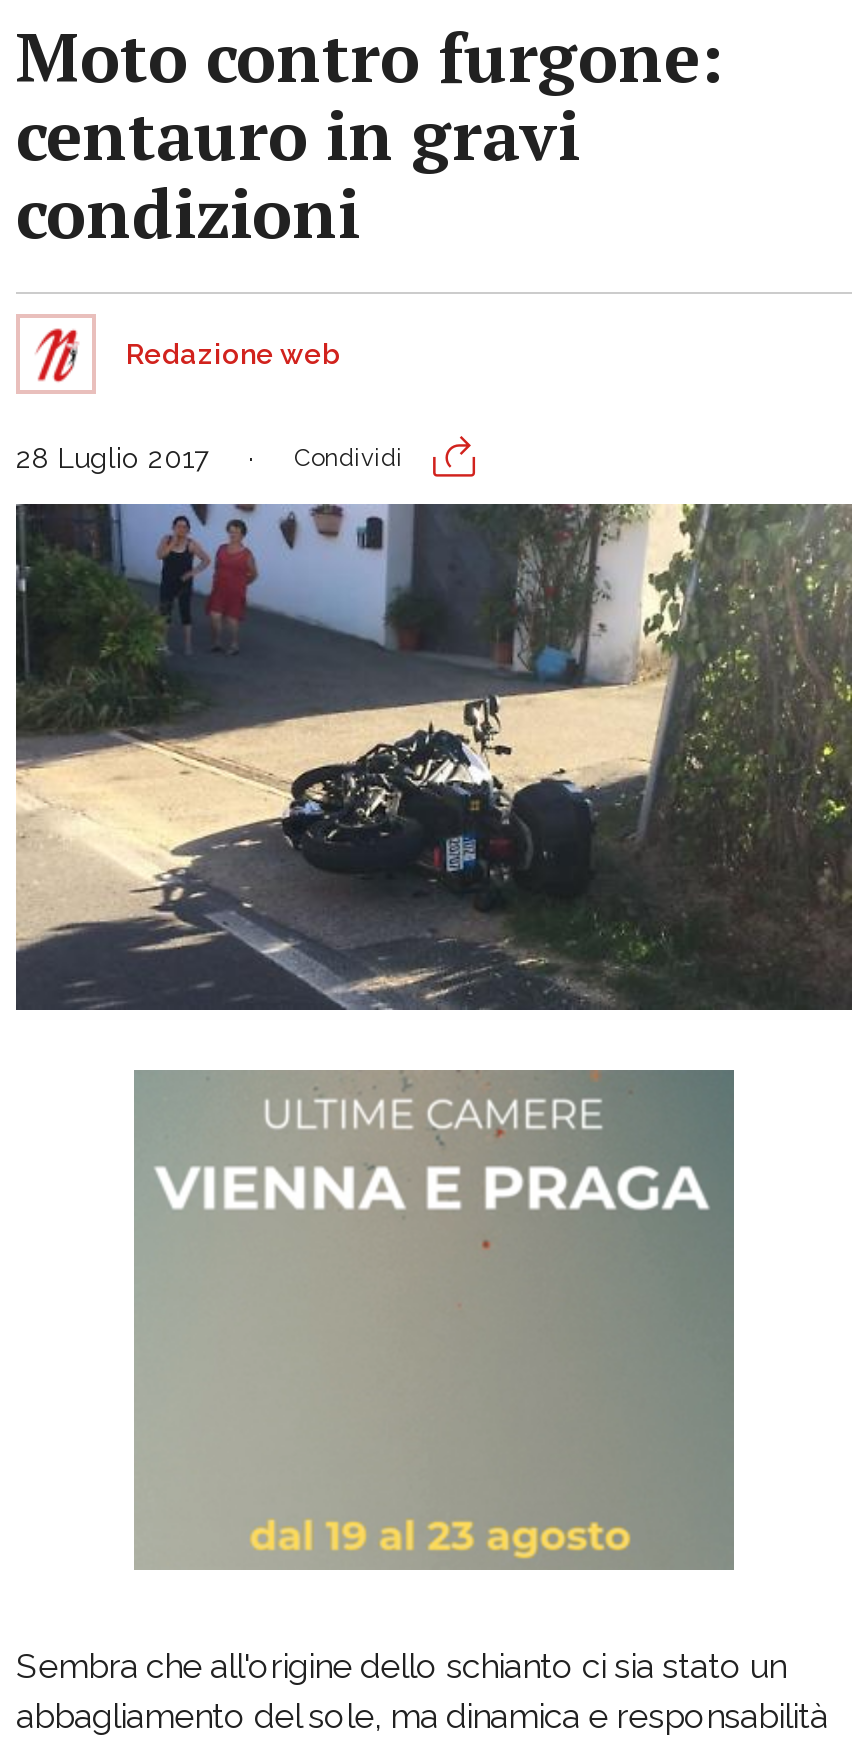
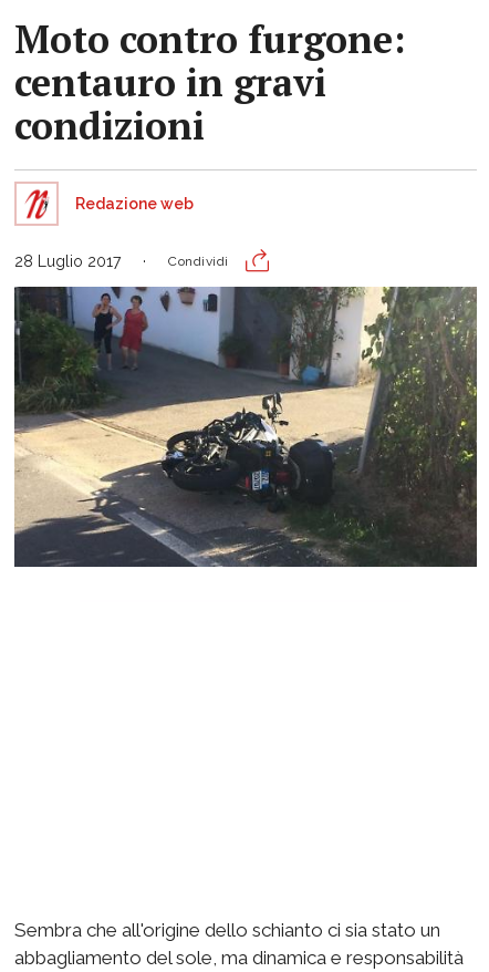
[132,1068,736,1572] [image] -> none

